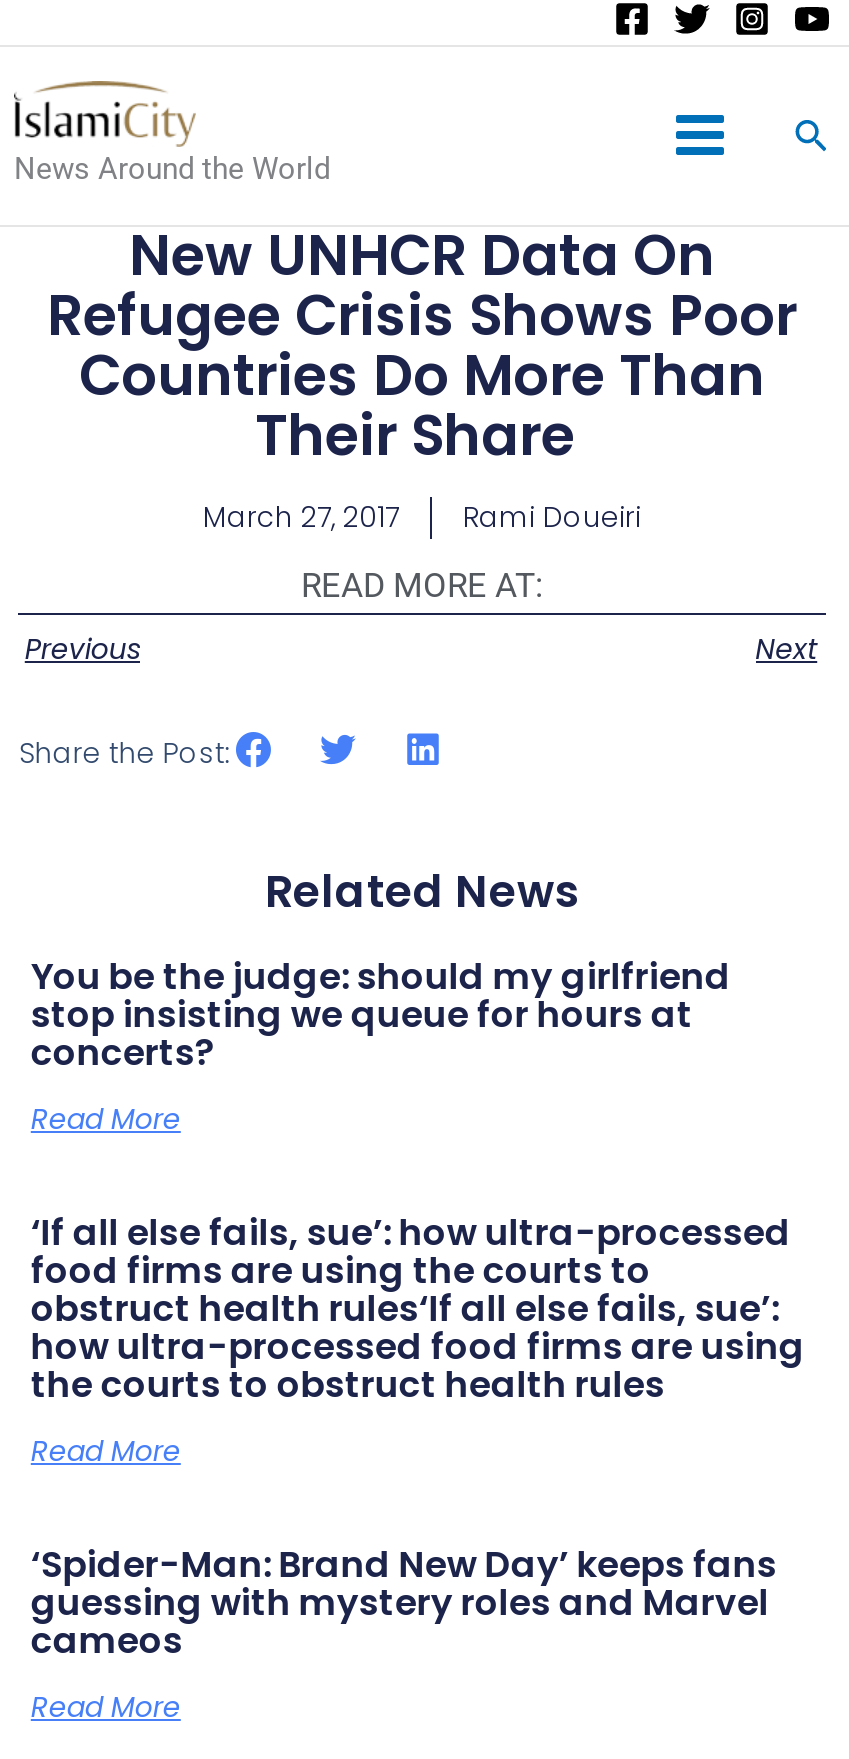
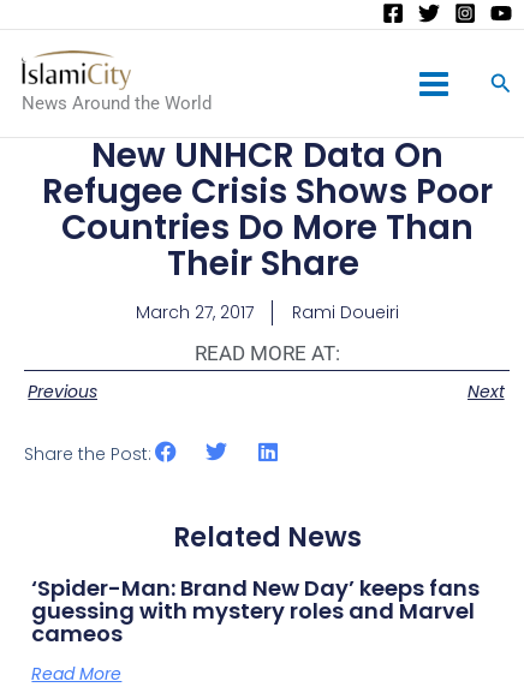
[31,950,805,1470] You be the judge: should my girlfriend | stop insisting we queue for hours at | concerts? | Read More | ‘If all else fails, sue’: how ultra-processed | food firms are using the courts to | obstruct health rules‘If all else fails, sue’: | how ultra-processed food firms are using | the courts to obstruct health rules | Read More -> none

